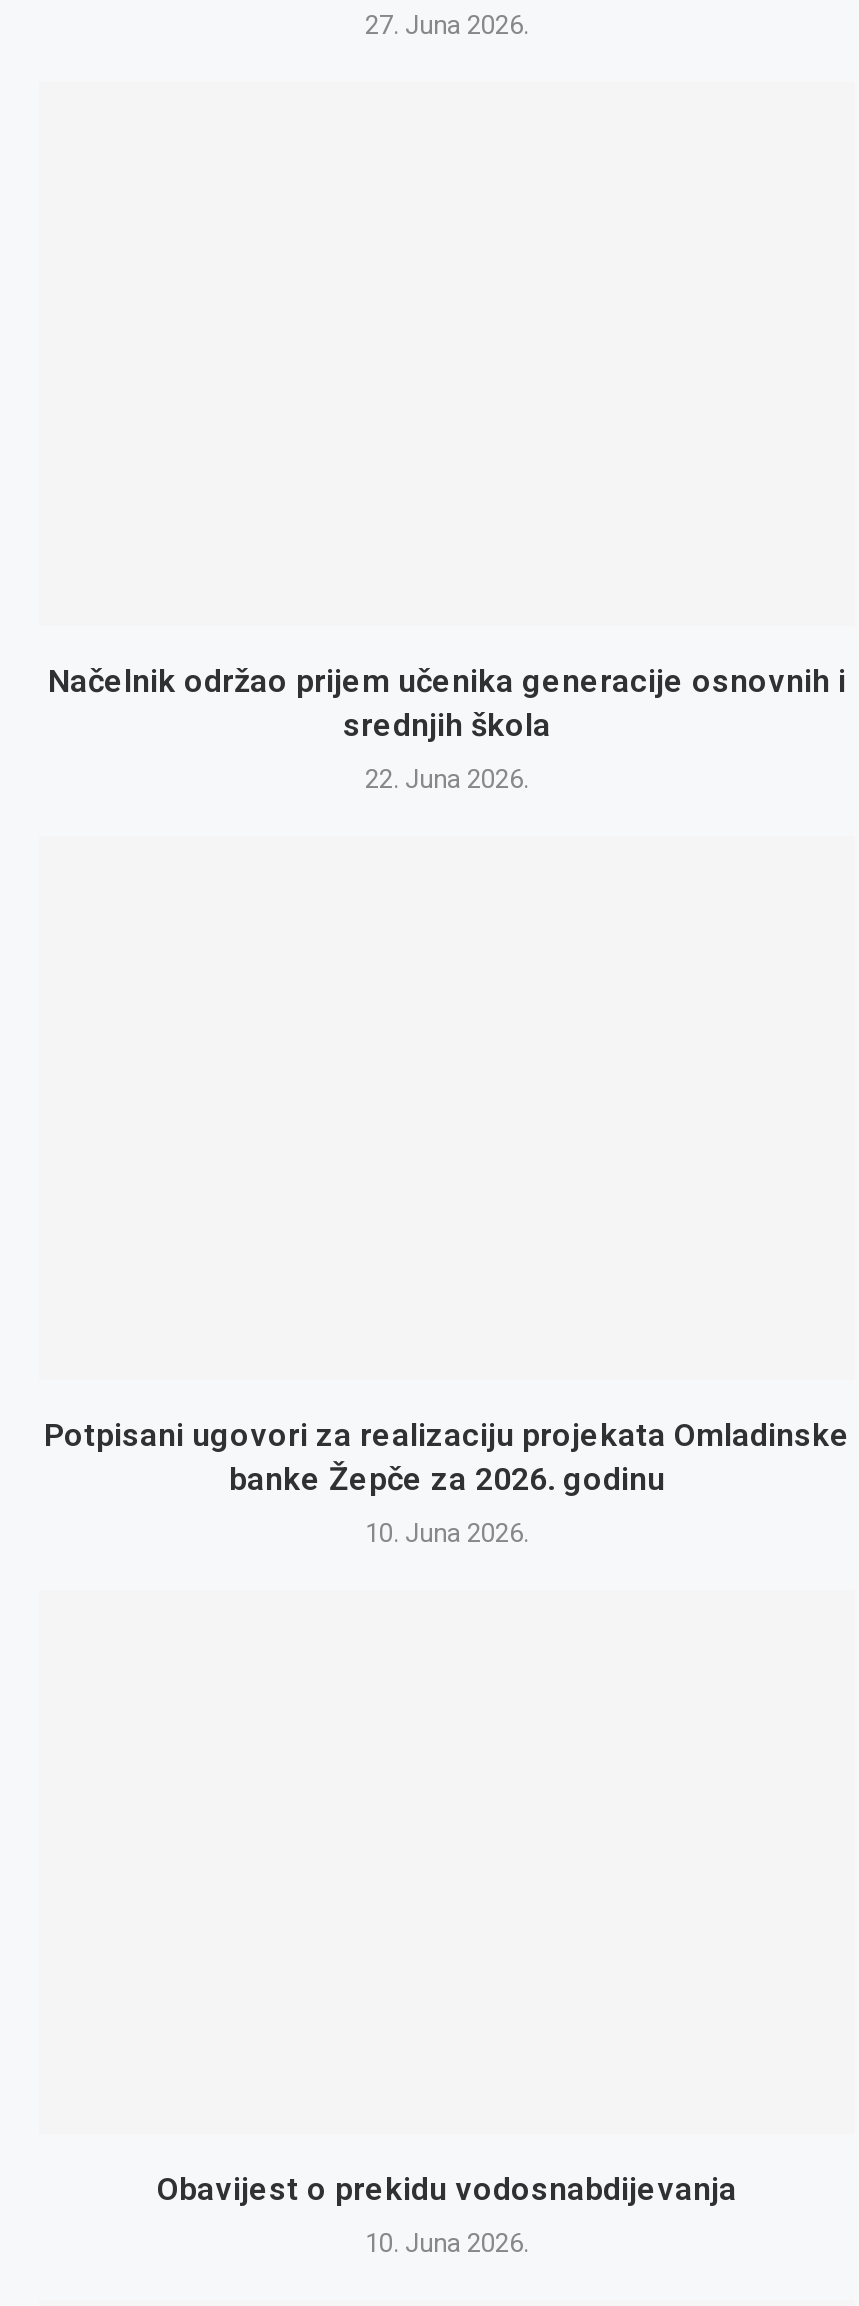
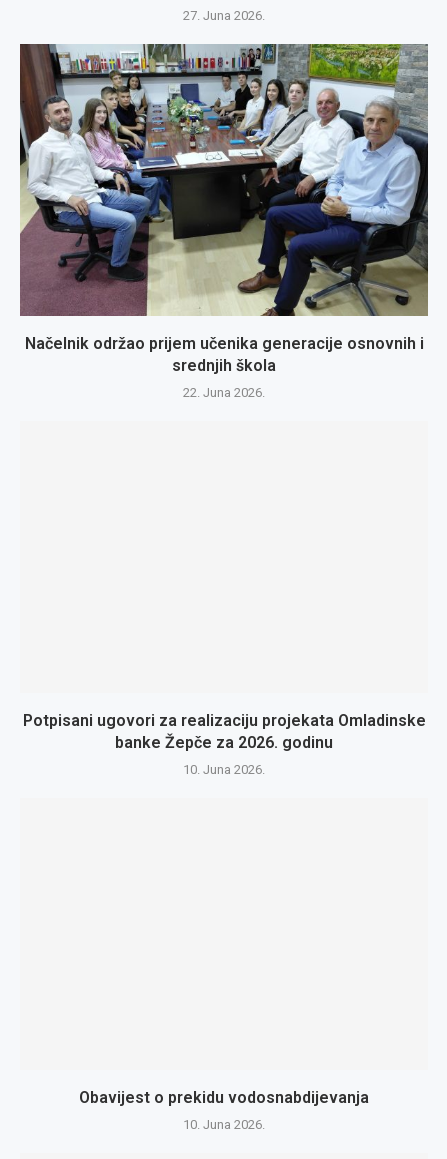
none -> [19,43,429,317] [image]

